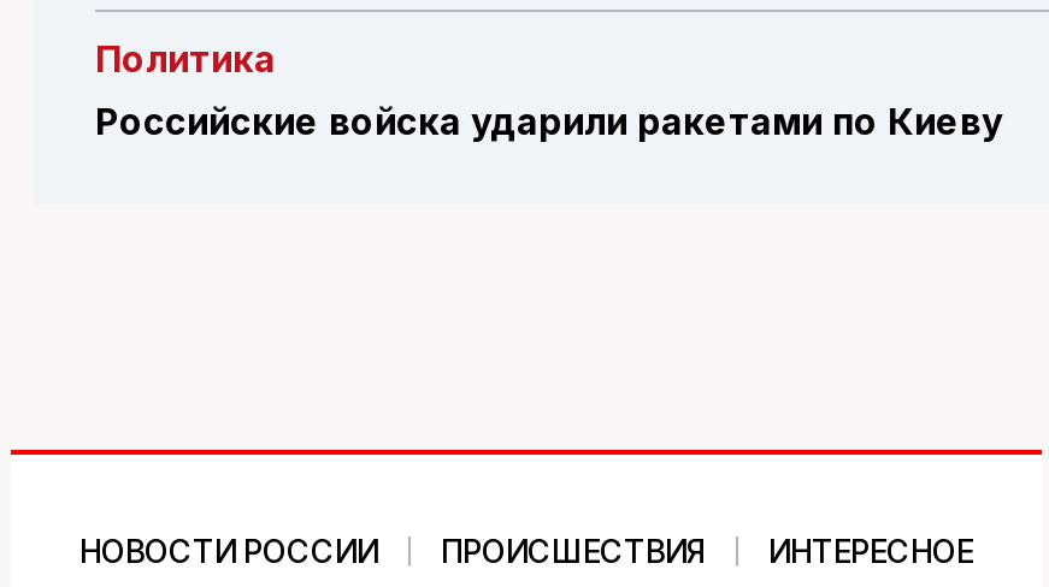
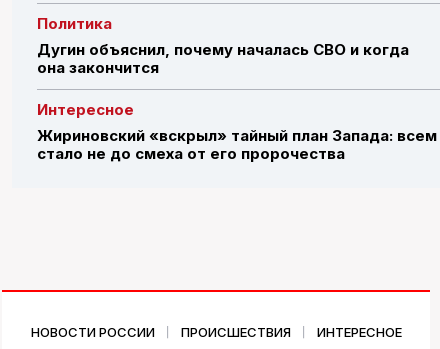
[95,99,1003,145] Российские войска ударили ракетами по Киеву -> [37,40,437,163] Дугин объяснил, почему началась СВО и когда | она закончится | Интересное | Жириновский «вскрыл» тайный план Запада: всем | стало не до смеха от его пророчества

